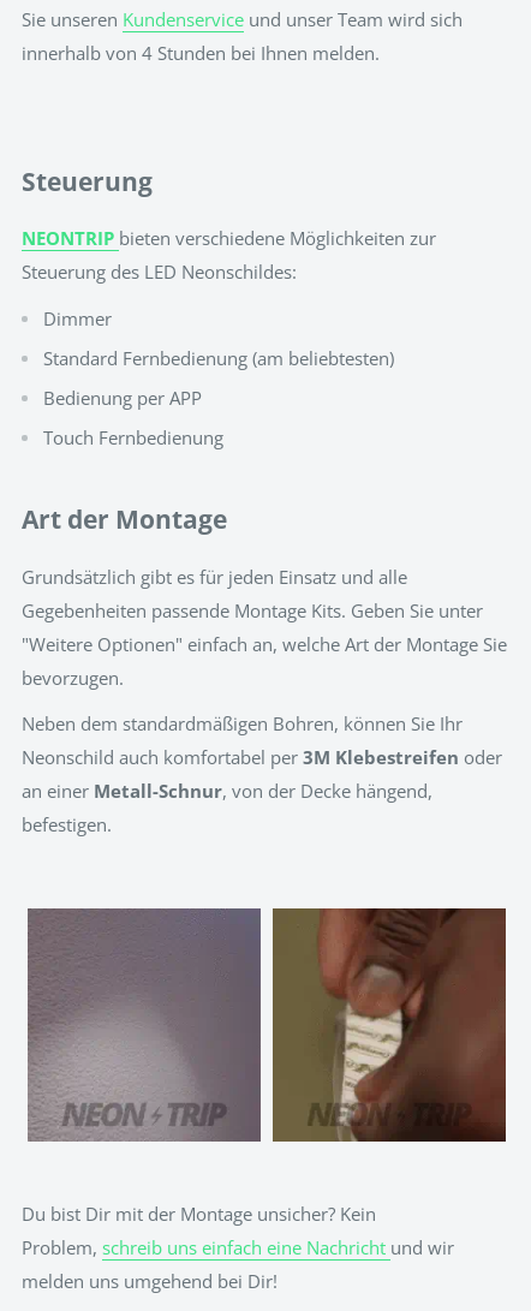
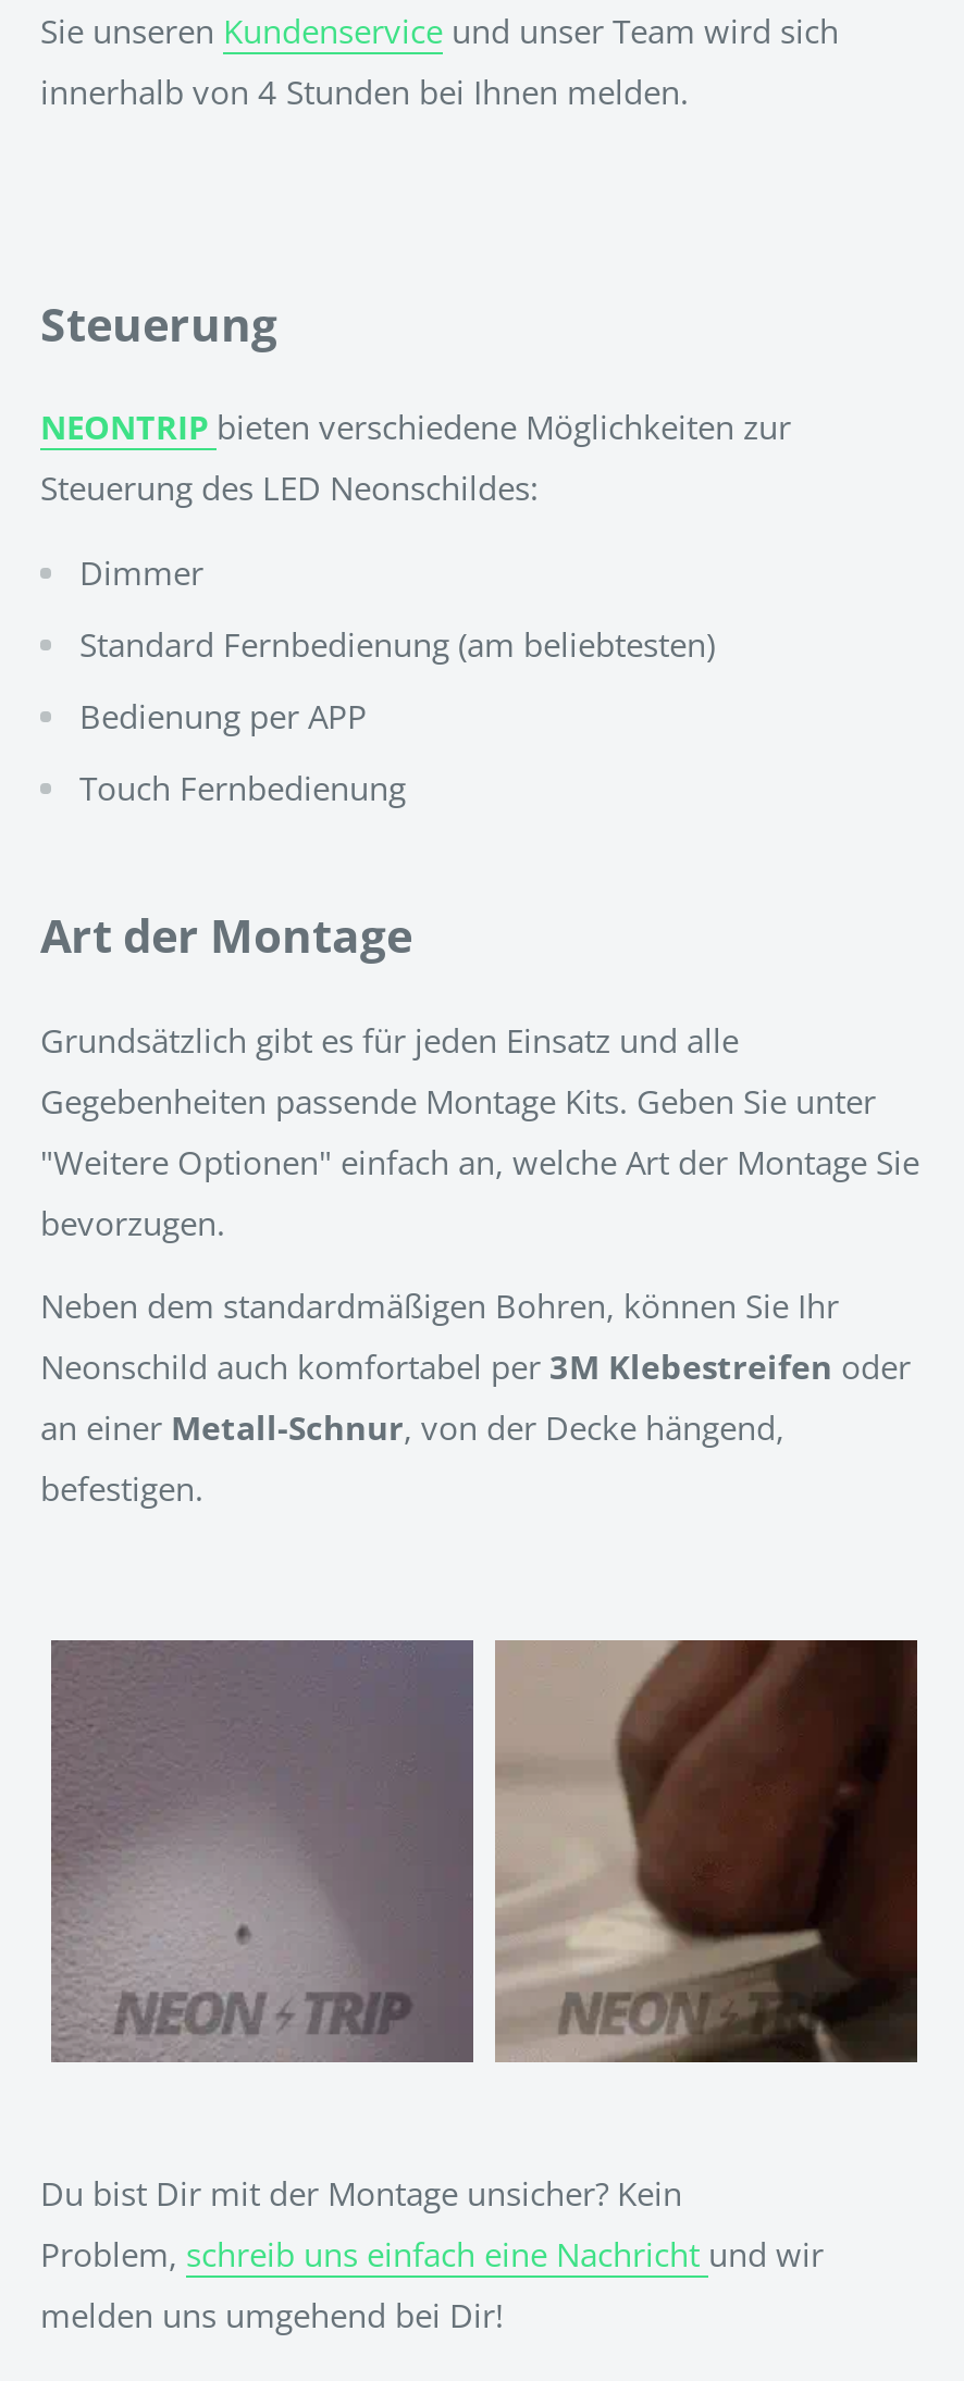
[273,908,506,1142] [image] -> [495,1638,917,2062] [image]

